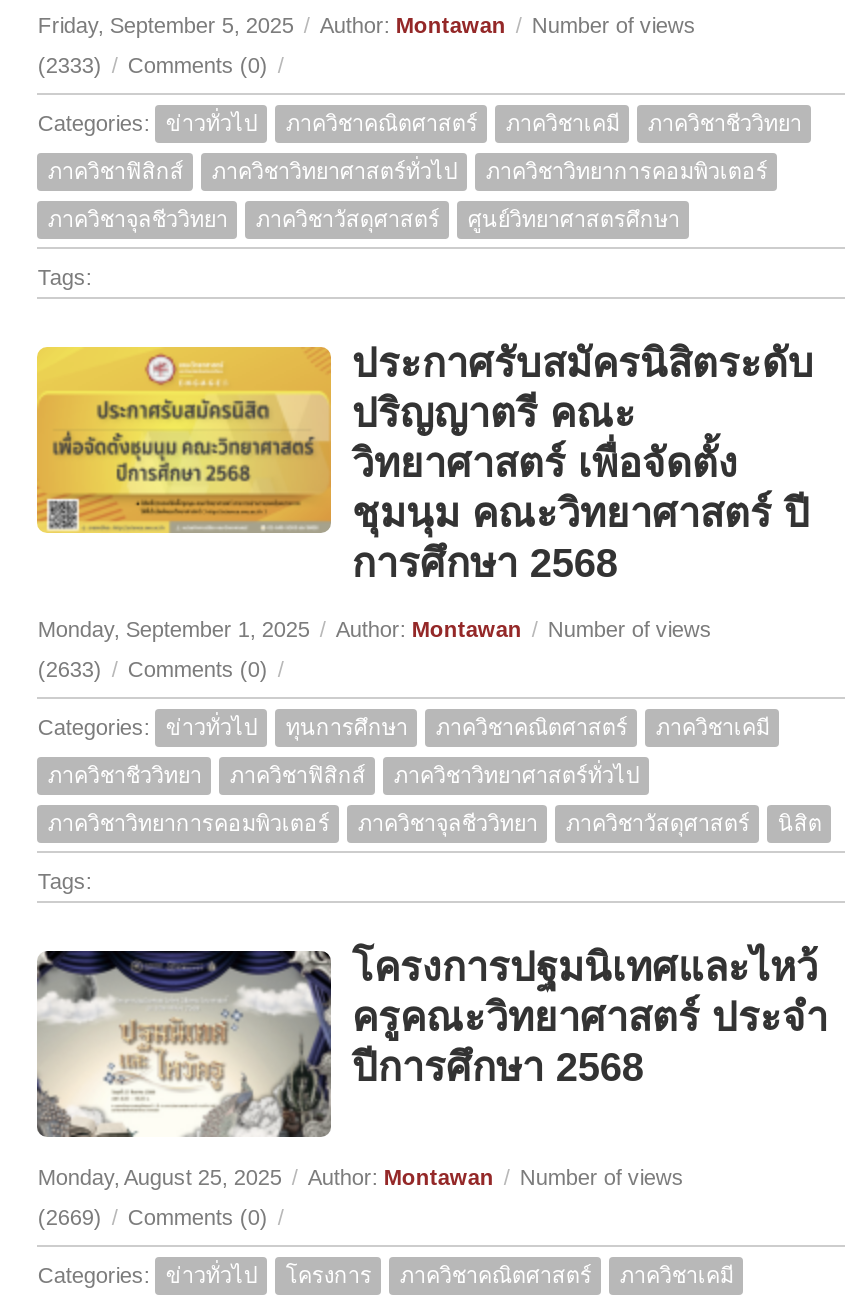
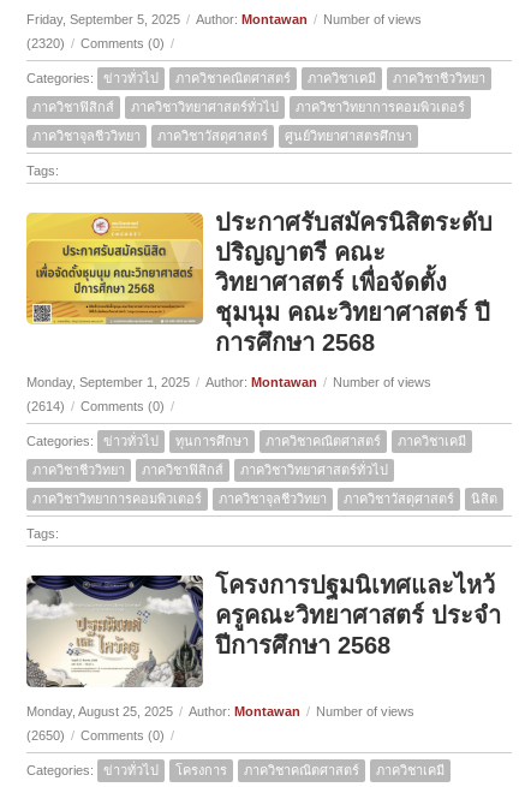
[38,53,284,77] (2333) / Comments (0) / -> [27,36,175,50] (2320) / Comments (0) /
[38,657,284,681] (2633) / Comments (0) / -> [27,399,175,413] (2614) / Comments (0) /
[38,1205,284,1229] (2669) / Comments (0) / -> [27,728,175,743] (2650) / Comments (0) /

